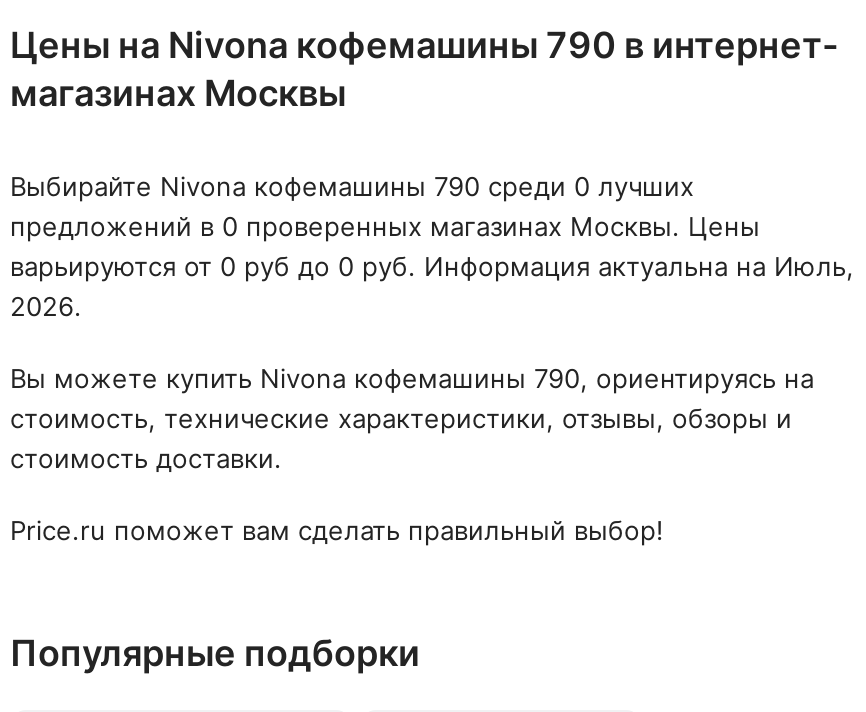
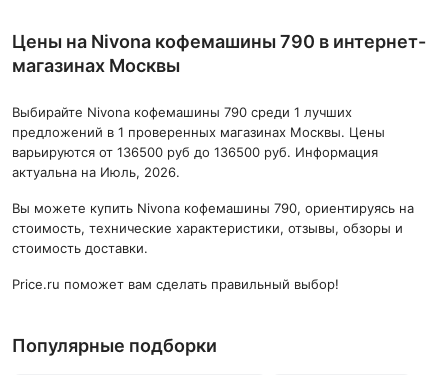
[10,170,854,322] Выбирайте Nivona кофемашины 790 среди 0 лучших | предложений в 0 проверенных магазинах Москвы. Цены | варьируются от 0 руб до 0 руб. Информация актуальна на Июль, | 2026. -> [12,104,385,180] Выбирайте Nivona кофемашины 790 среди 1 лучших | предложений в 1 проверенных магазинах Москвы. Цены | варьируются от 136500 руб до 136500 руб. Информация | актуальна на Июль, 2026.

